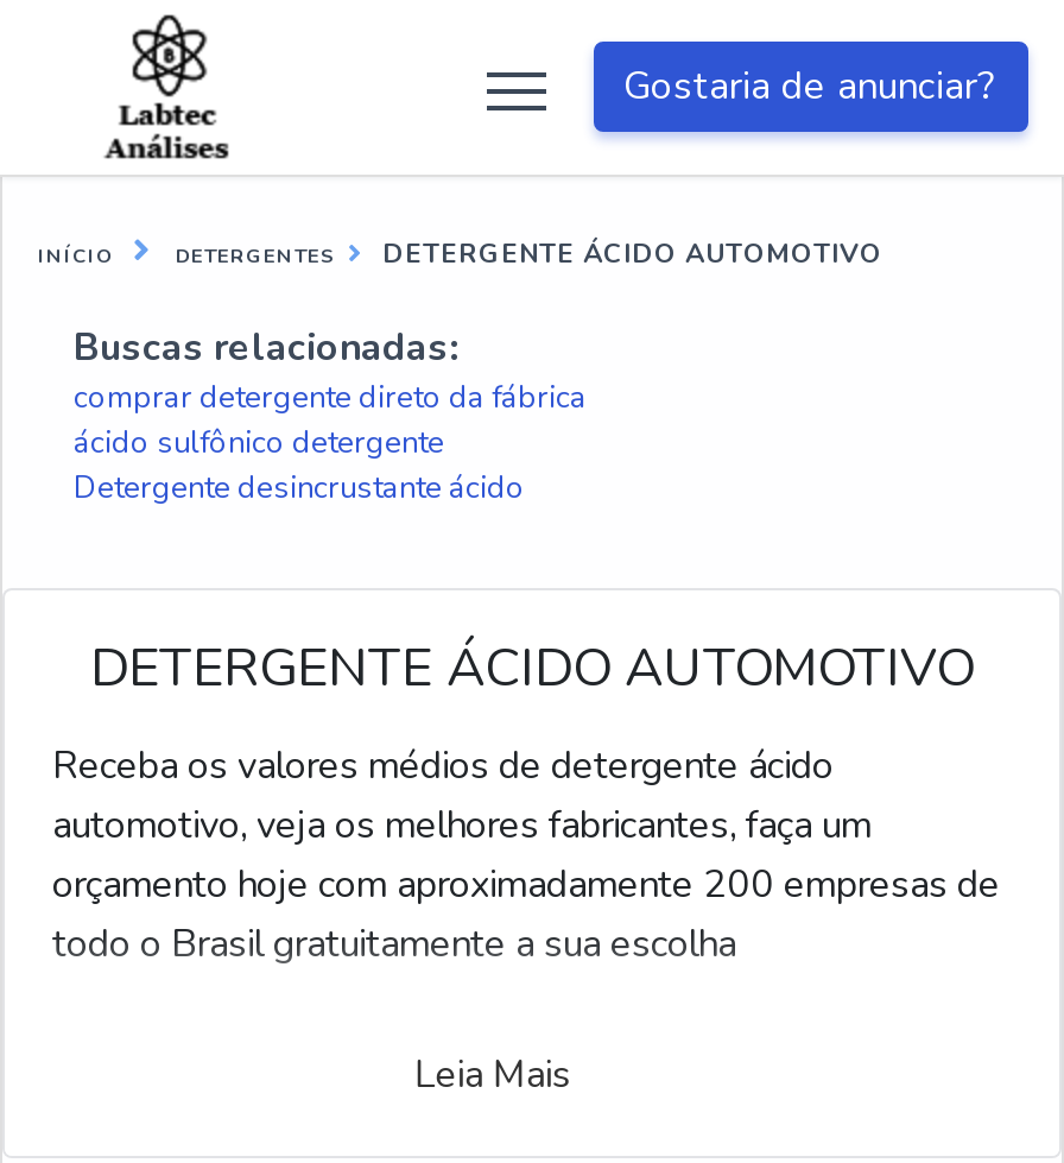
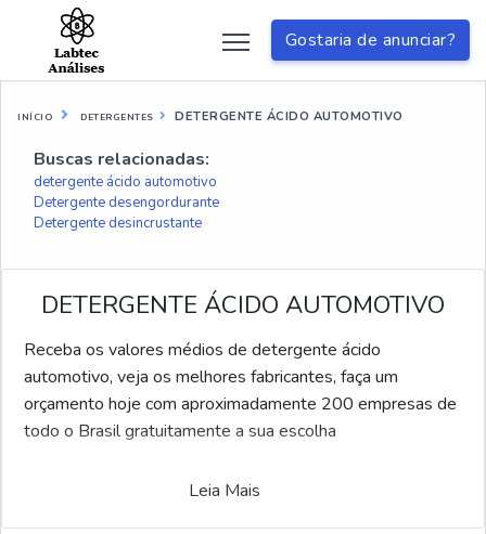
[74,377,587,510] comprar detergente direto da fábrica | ácido sulfônico detergente | Detergente desincrustante ácido -> [34,172,219,233] detergente ácido automotivo | Detergente desengordurante | Detergente desincrustante

